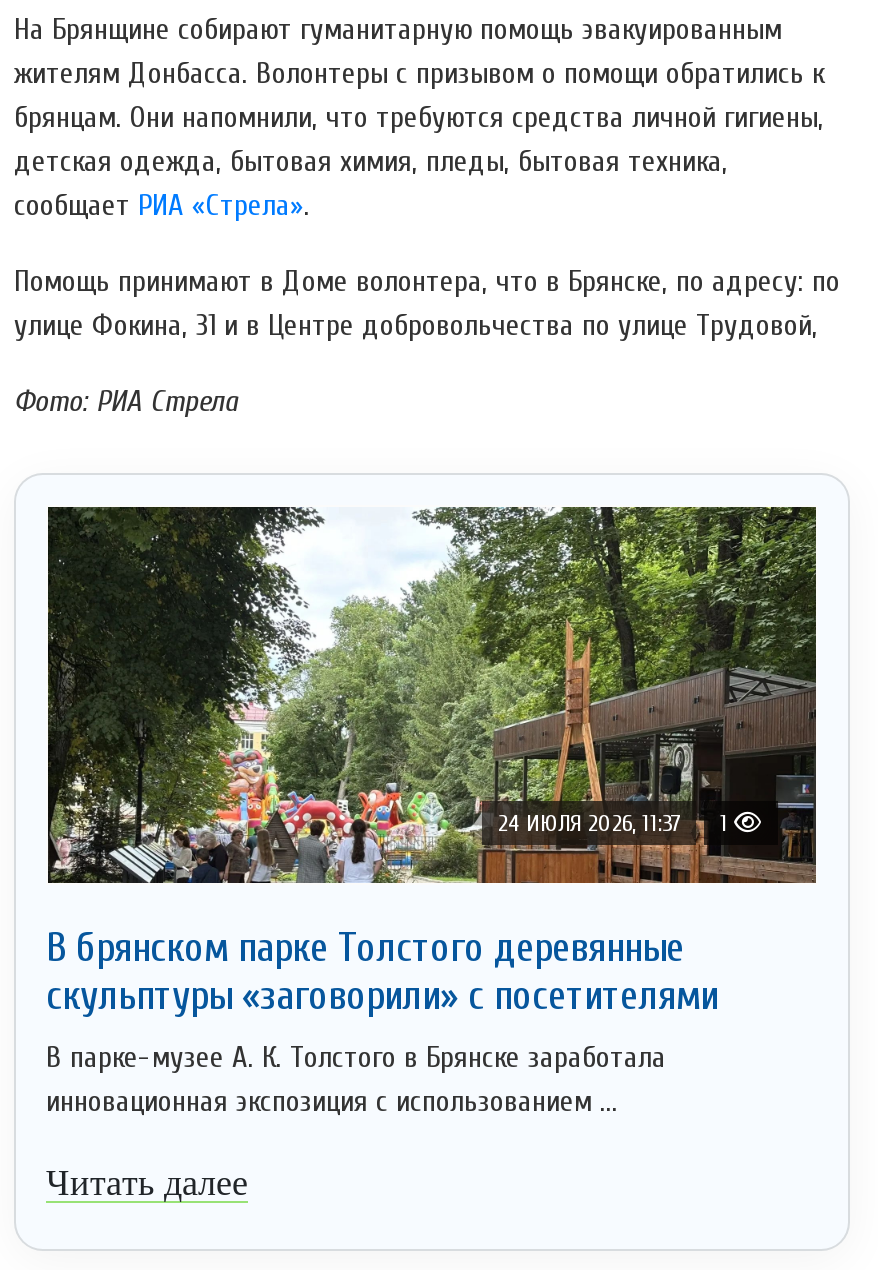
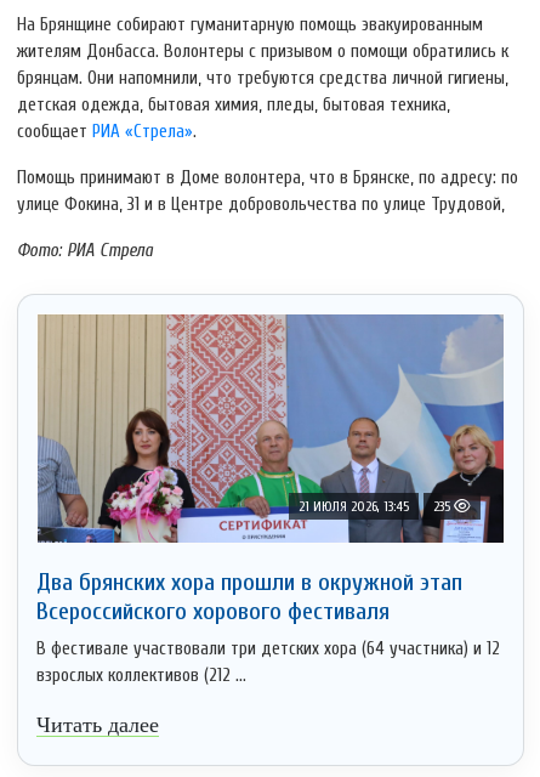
[46,505,818,885] [image] | 24 ИЮЛЯ 2026, 11:37 | 1 -> [36,313,505,544] [image] | 21 ИЮЛЯ 2026, 13:45 | 235
[46,924,718,1018] В брянском парке Толстого деревянные | скульптуры «заговорили» с посетителями -> [36,568,462,625] Два брянских хора прошли в окружной этап | Всероссийского хорового фестиваля
[46,1040,666,1118] В парке-музее А. К. Толстого в Брянске заработала | инновационная экспозиция с использованием ... -> [36,638,500,685] В фестивале участвовали три детских хора (64 участника) и 12 | взрослых коллективов (212 ...

